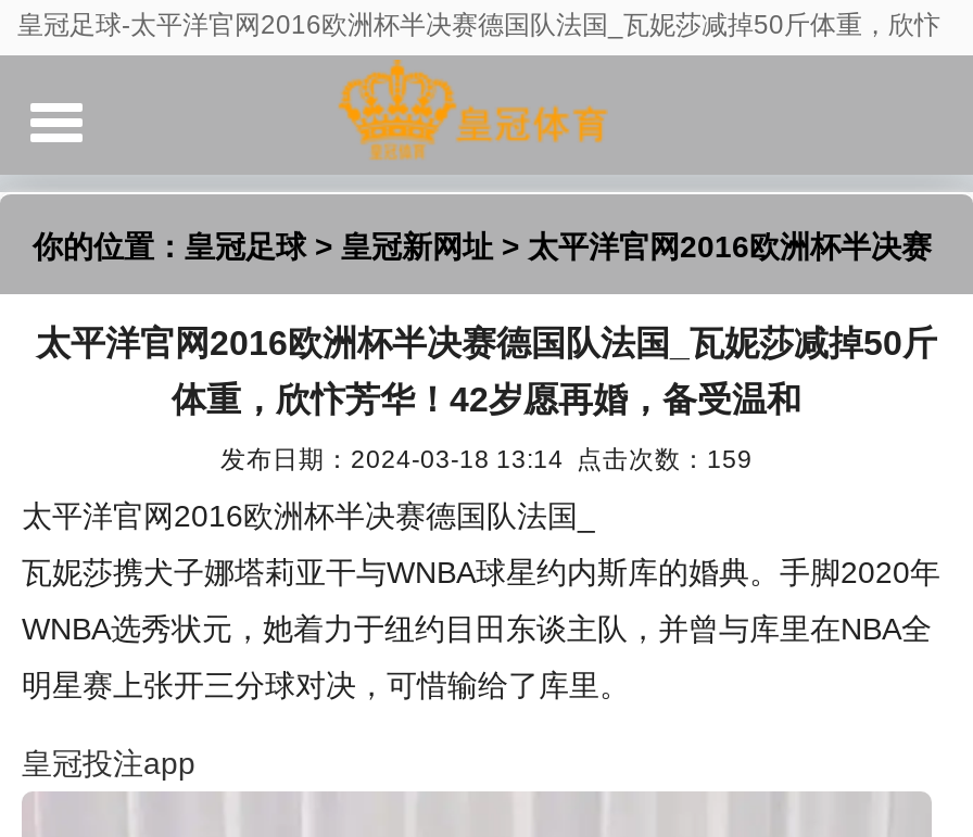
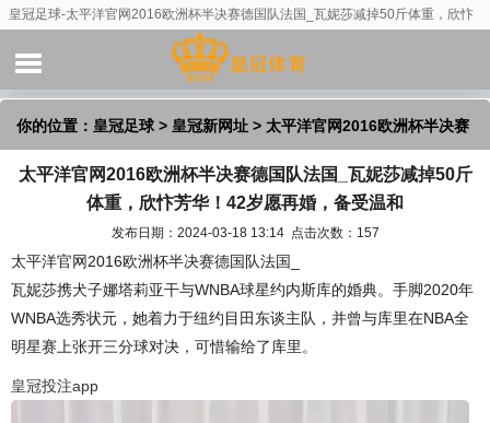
[220,444,753,472] 发布日期：2024-03-18 13:14 点击次数：159 -> [111,225,379,239] 发布日期：2024-03-18 13:14 点击次数：157

